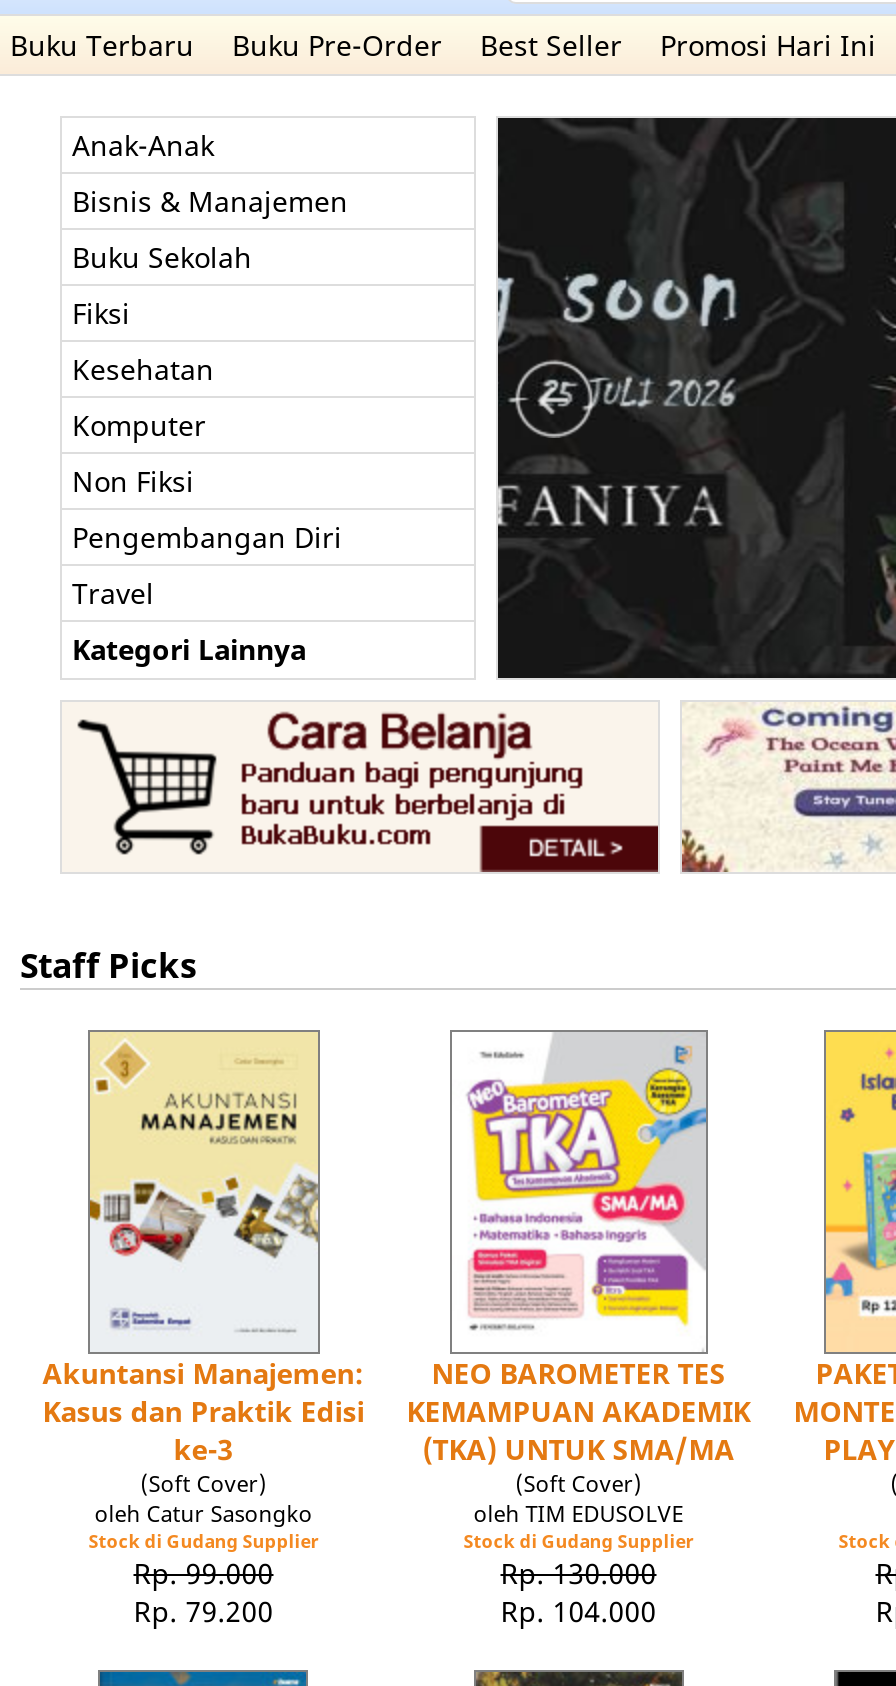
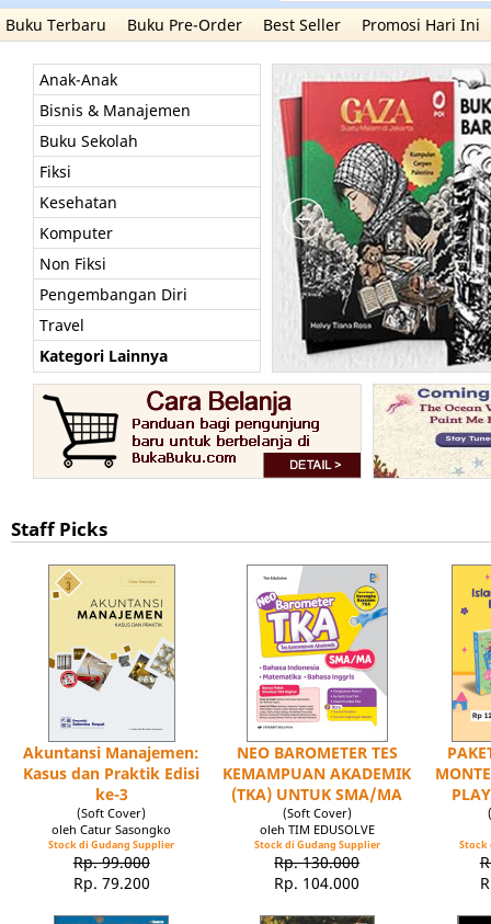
[496,116,890,680] [image] -> [273,65,488,372] [image]

